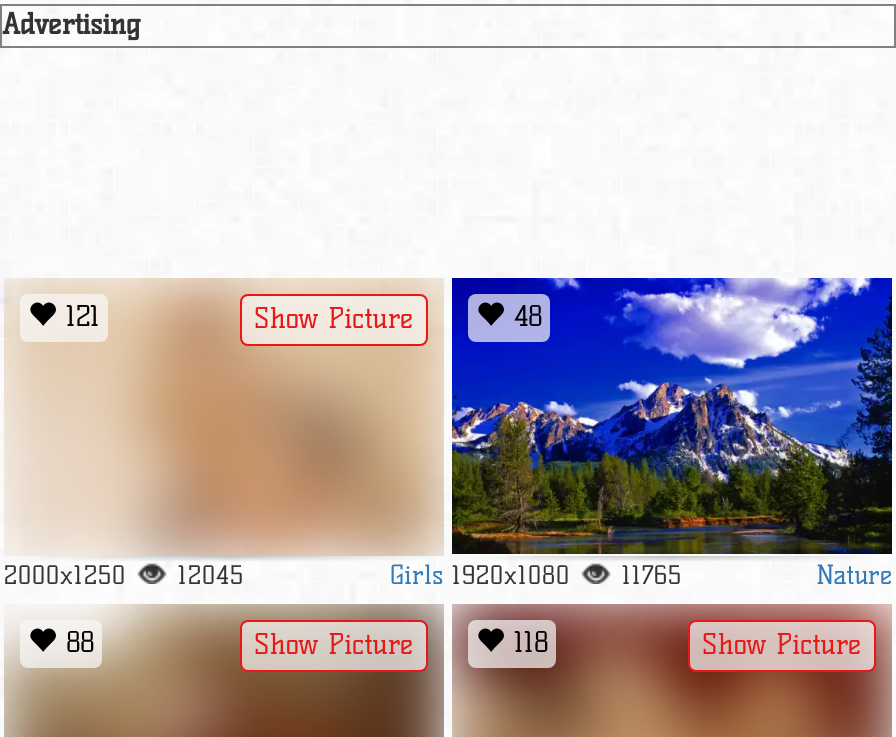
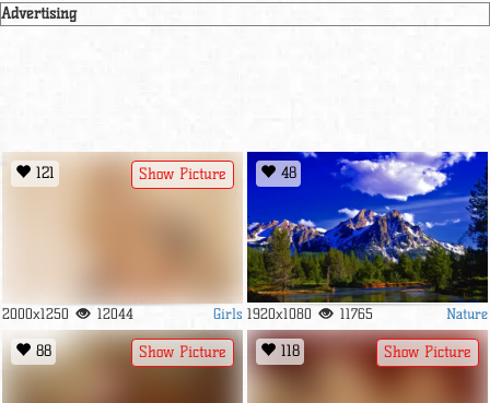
[4,560,244,590] 2000x1250 12045 -> [2,306,133,322] 2000x1250 12044

